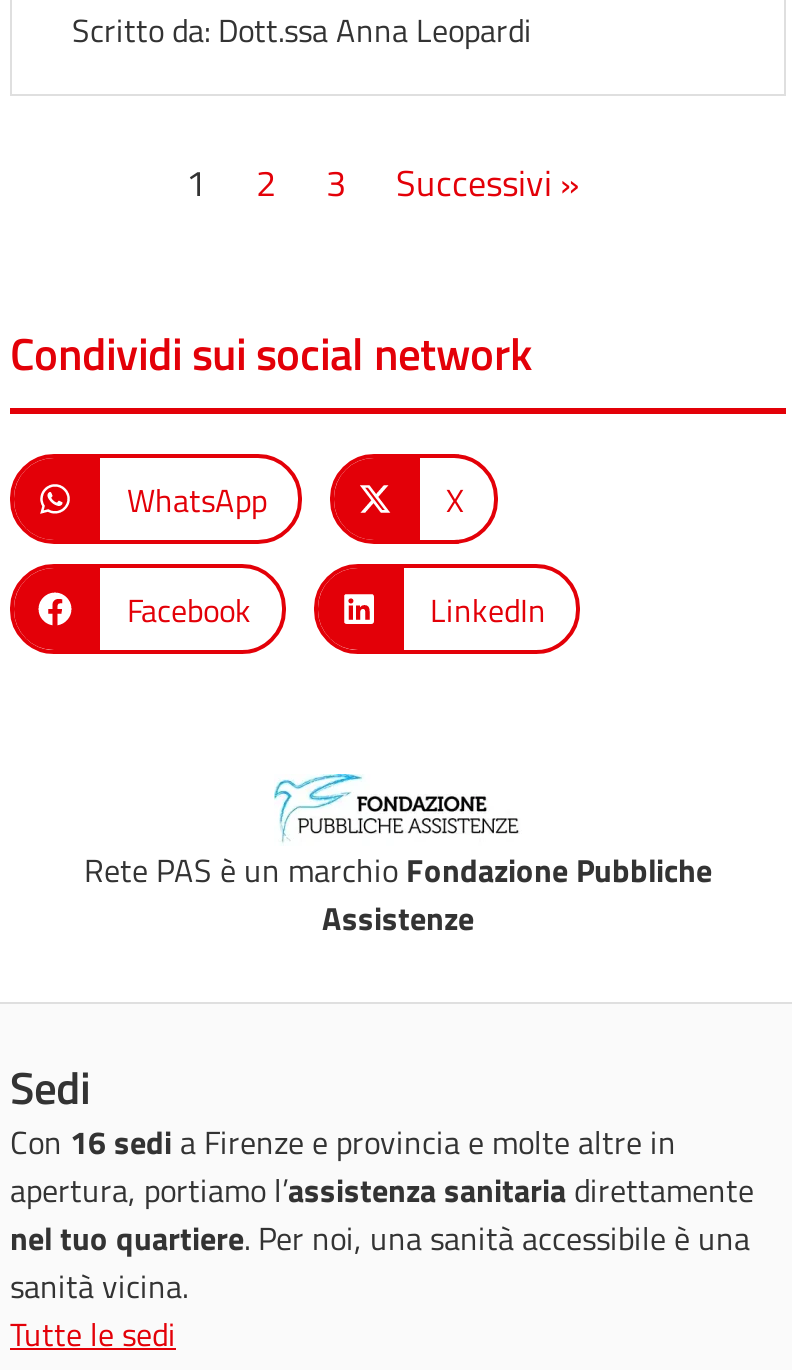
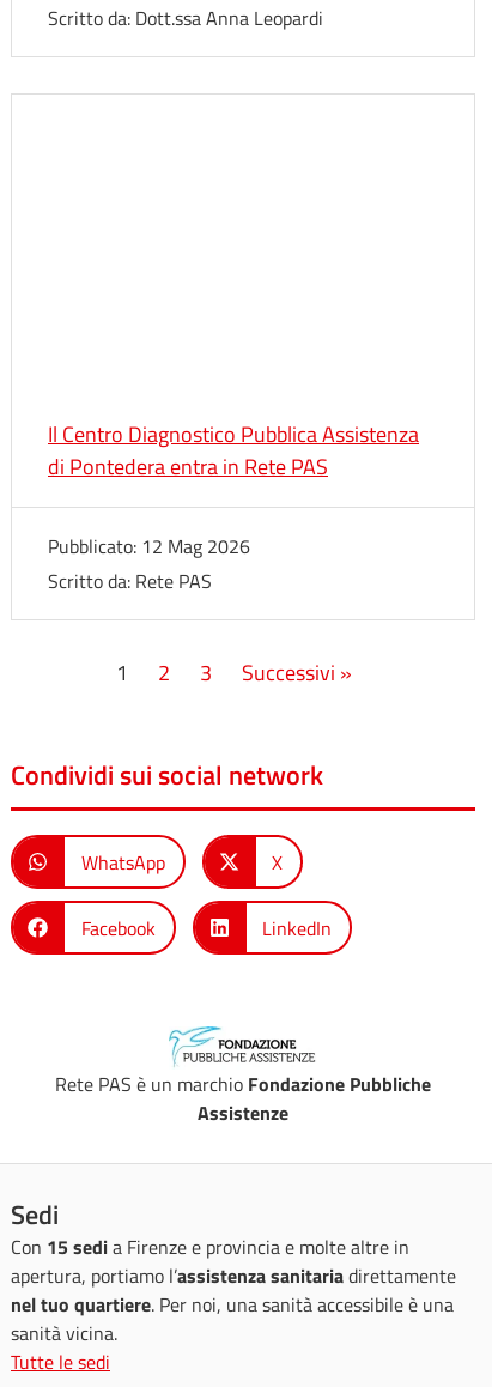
none -> [48,418,419,595] Il Centro Diagnostico Pubblica Assistenza | di Pontedera entra in Rete PAS | Pubblicato: 12 Mag 2026 | Scritto da: Rete PAS
[10,1118,676,1166] Con 16 sedi a Firenze e provincia e molte altre in -> [11,1232,409,1261] Con 15 sedi a Firenze e provincia e molte altre in

